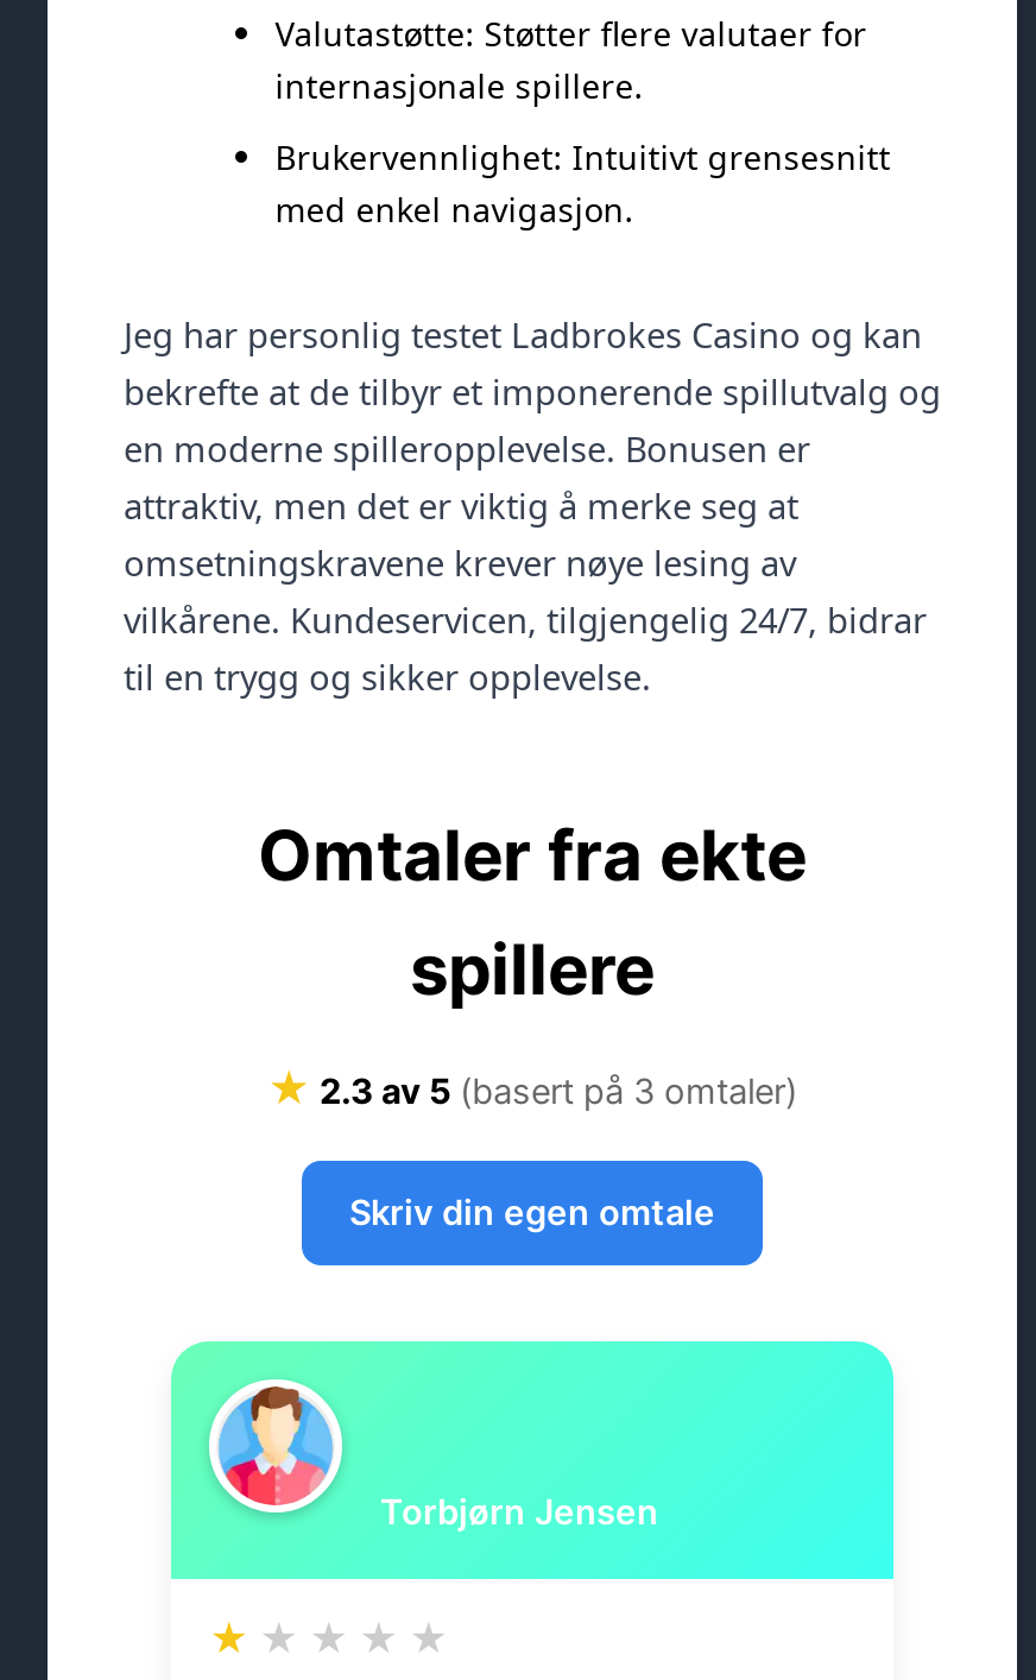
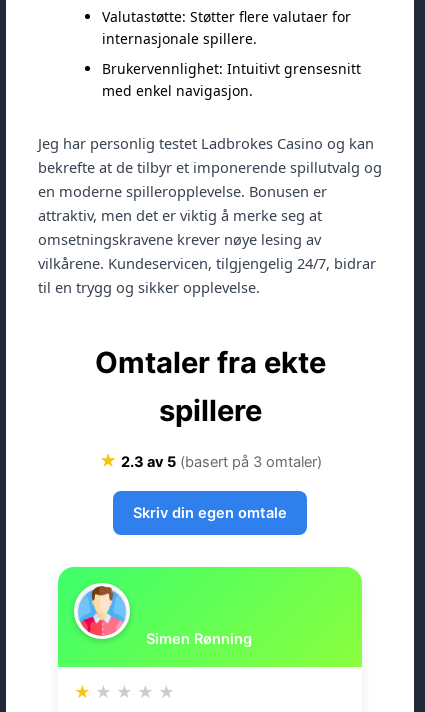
[169,1339,896,1581] [image] | Torbjørn Jensen -> [57,566,363,668] [image] | Simen Rønning

